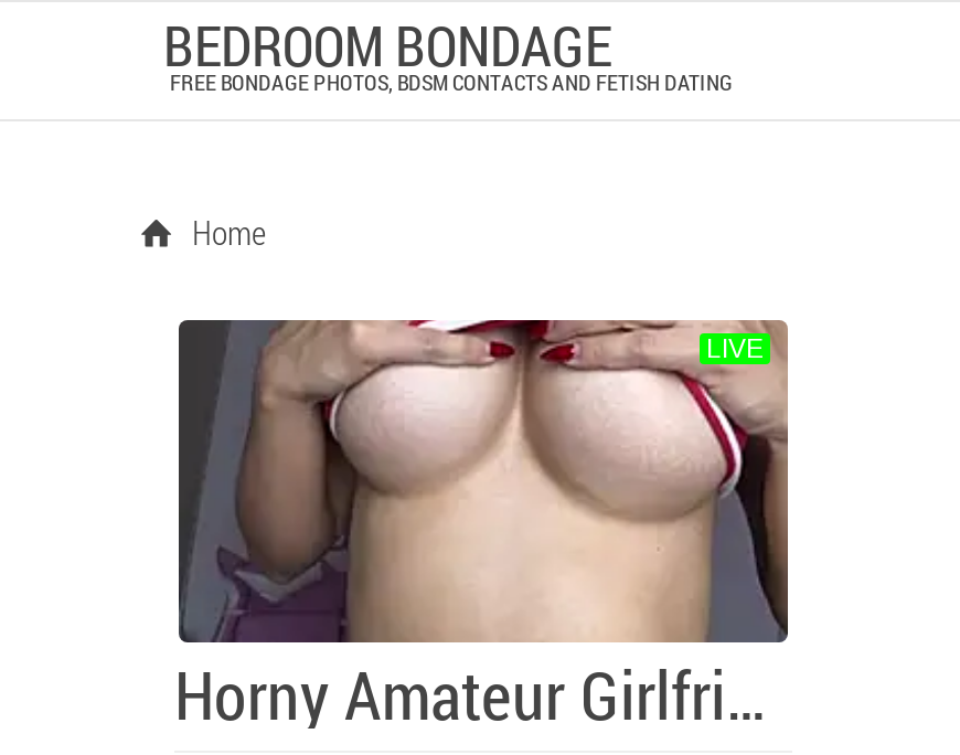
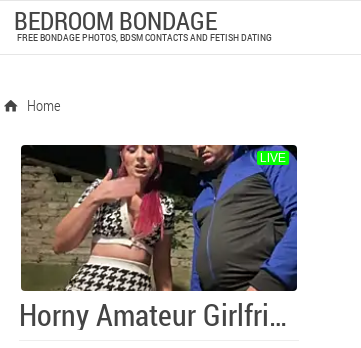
[179,318,790,645] [image] -> [21,144,298,292] [image]

